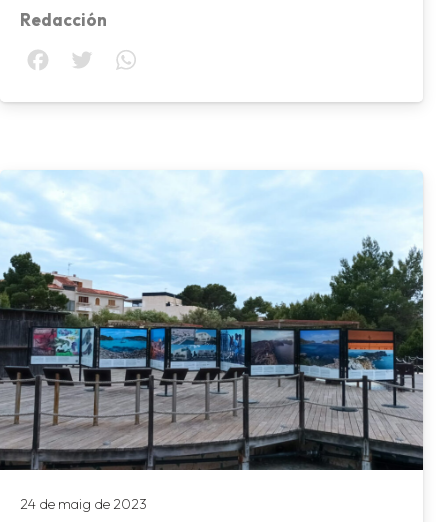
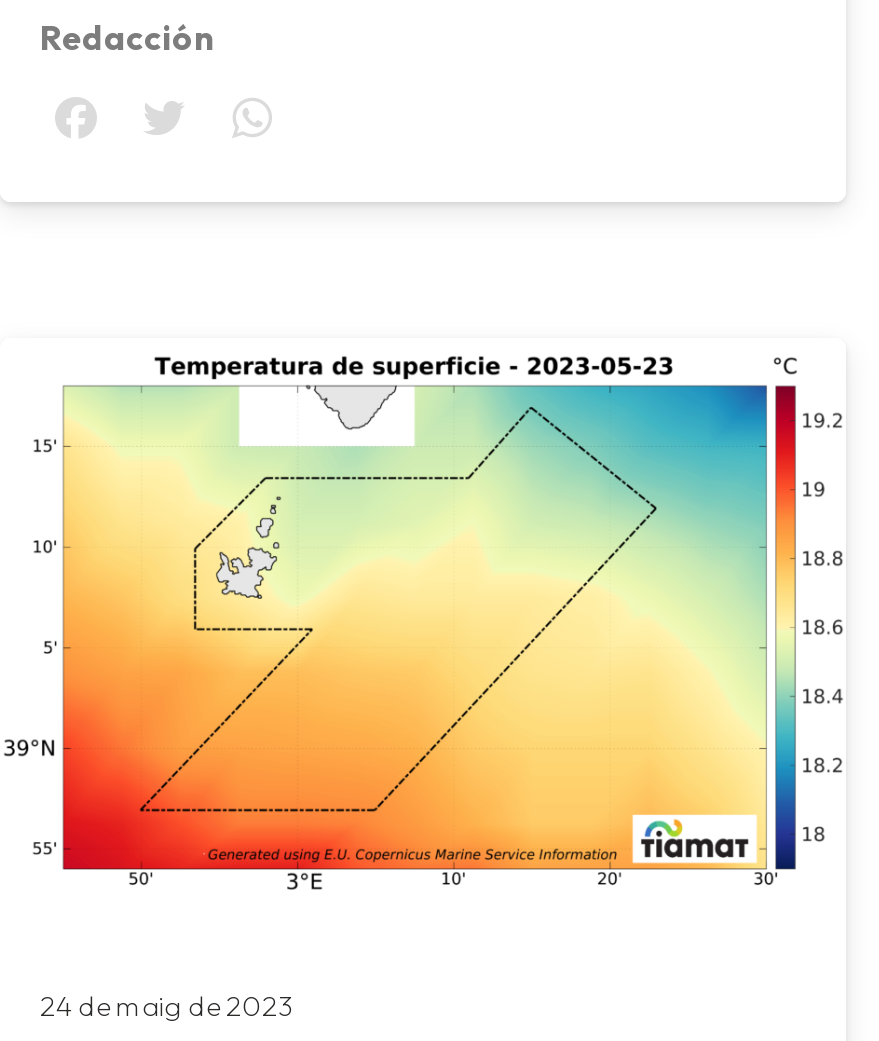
[3,170,424,471] [image] -> [6,341,846,939] [image]

